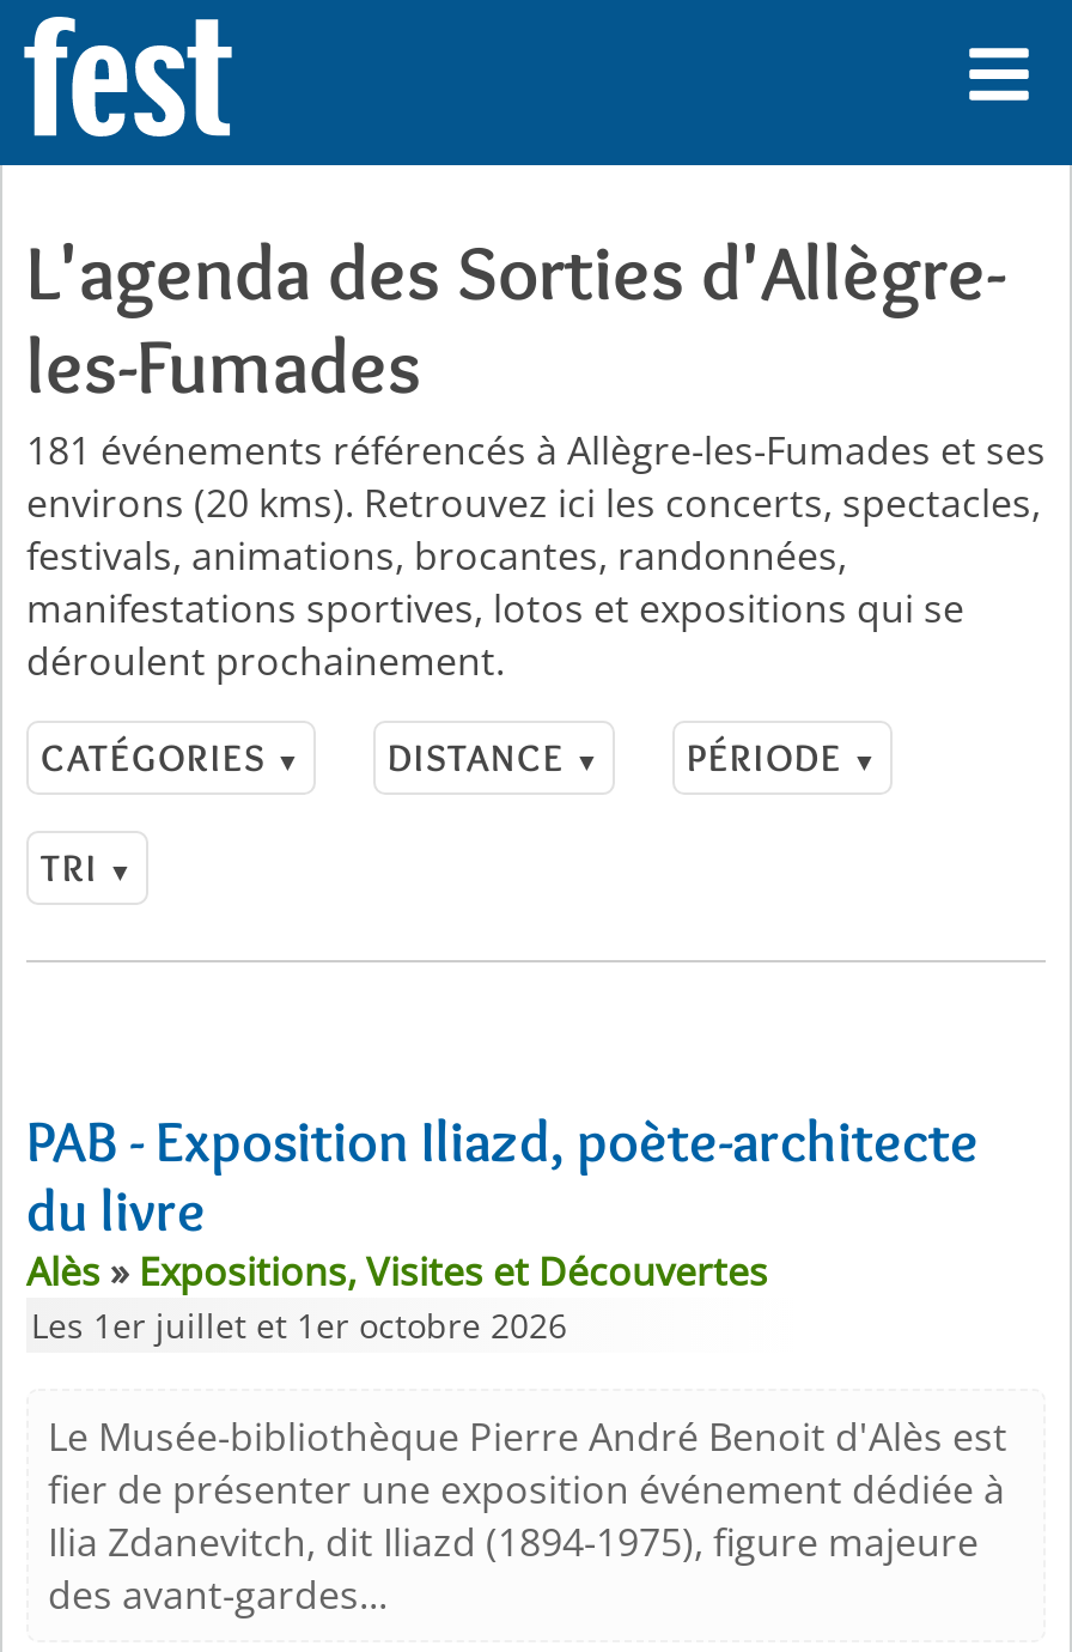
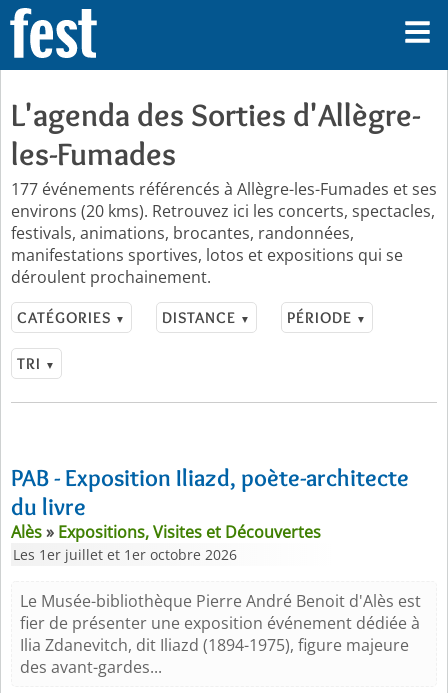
[26,424,1046,476] 181 événements référencés à Allègre-les-Fumades et ses -> [11,178,437,200] 177 événements référencés à Allègre-les-Fumades et ses

